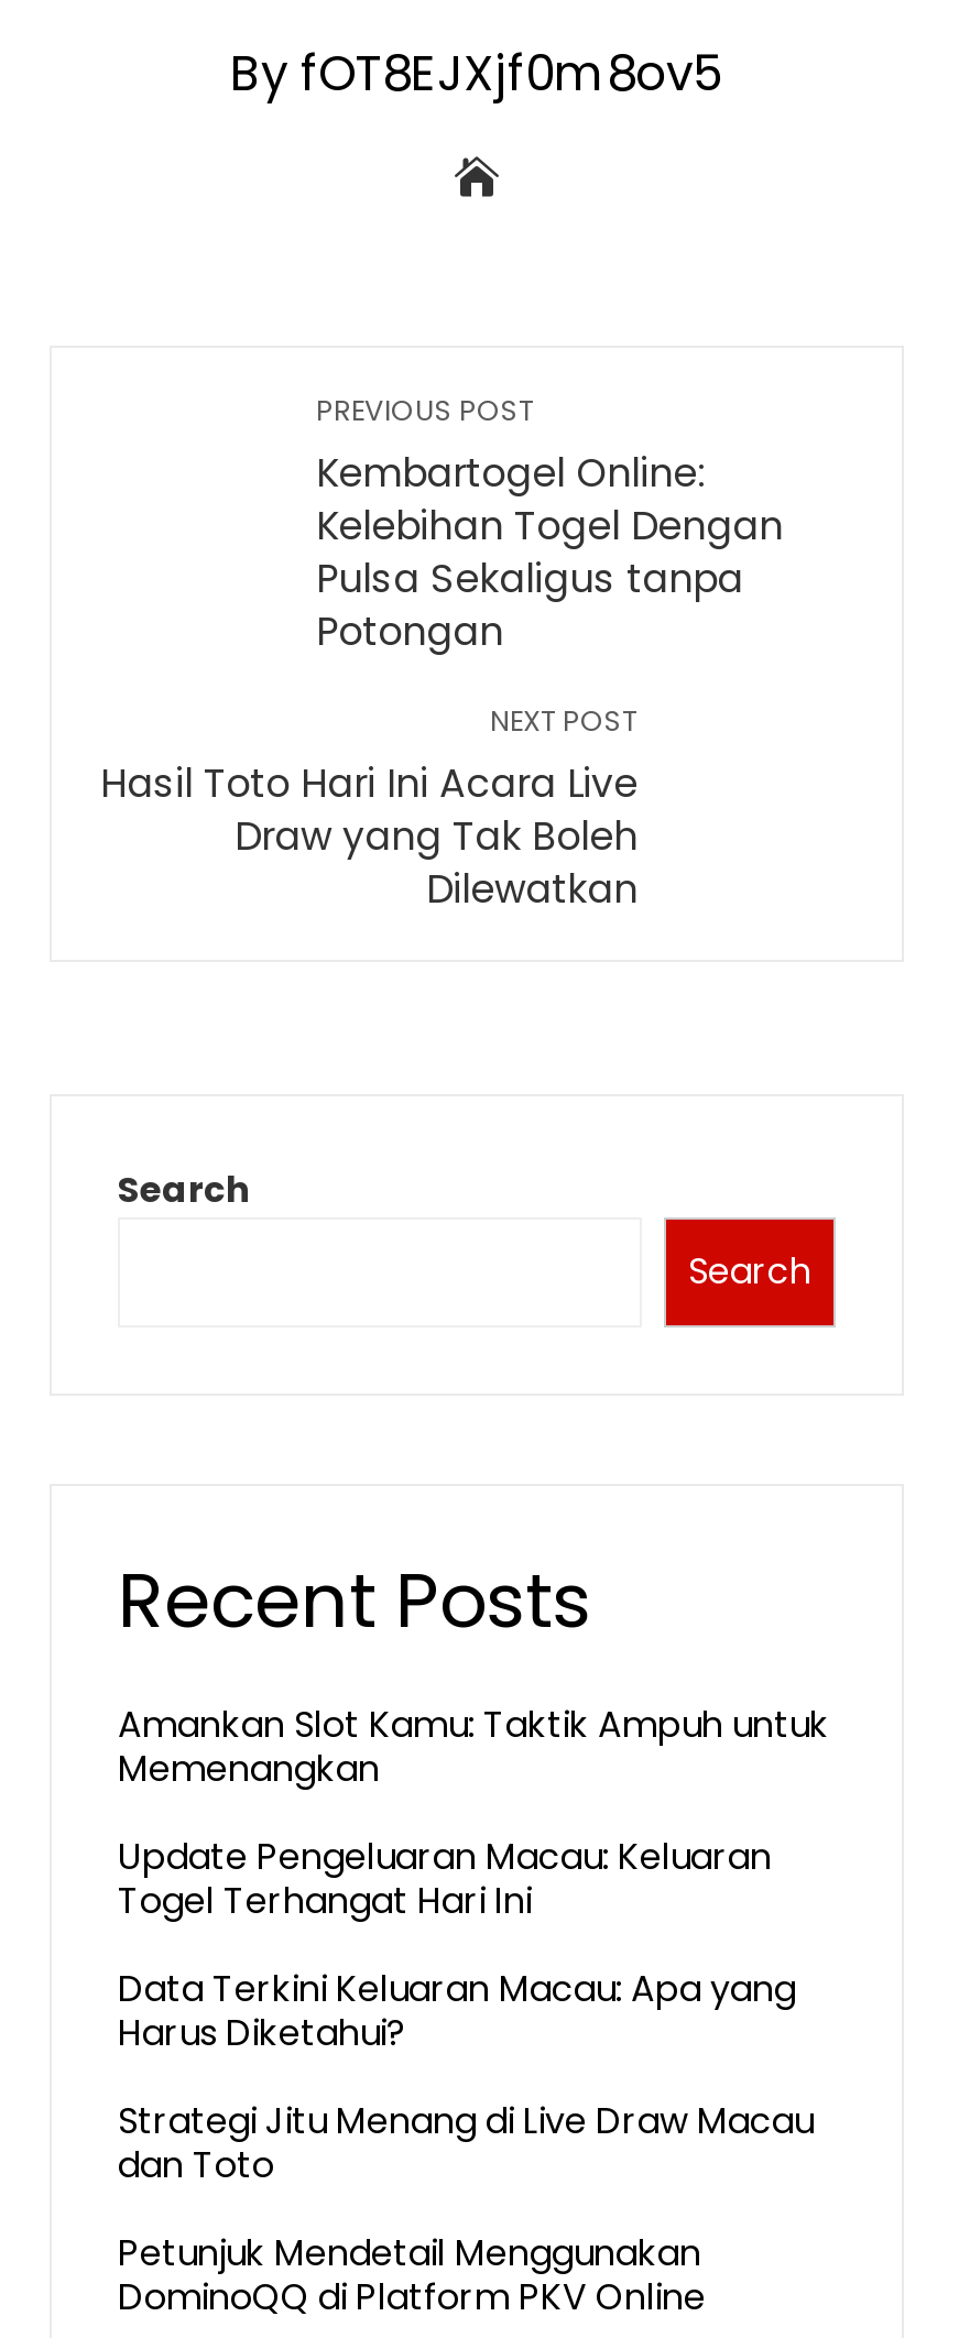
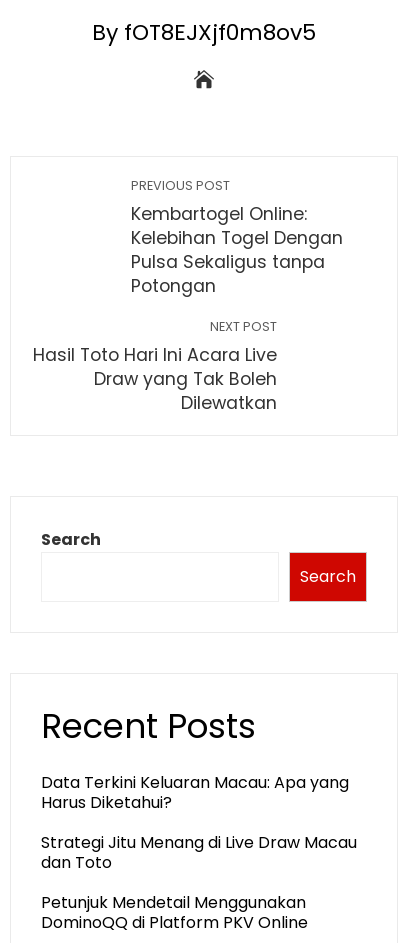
[118,1700,829,1926] Amankan Slot Kamu: Taktik Ampuh untuk | Memenangkan | Update Pengeluaran Macau: Keluaran | Togel Terhangat Hari Ini -> none

